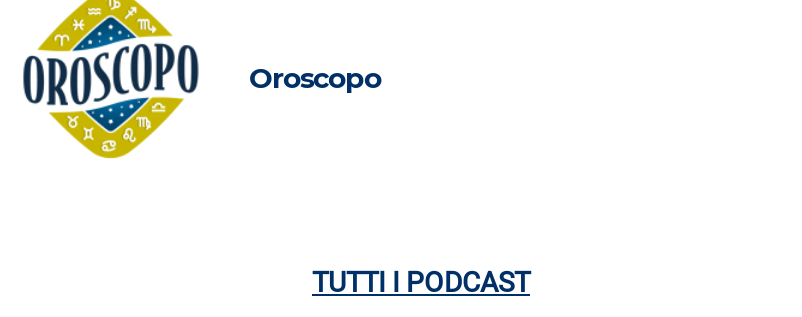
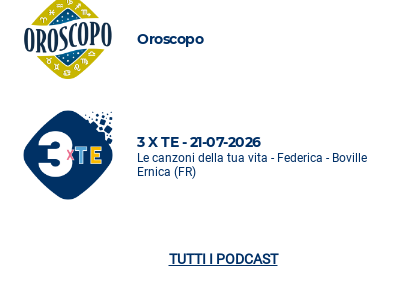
none -> [23,109,367,201] [image] | 3 X TE - 21-07-2026 | Le canzoni della tua vita - Federica - Boville | Ernica (FR)

